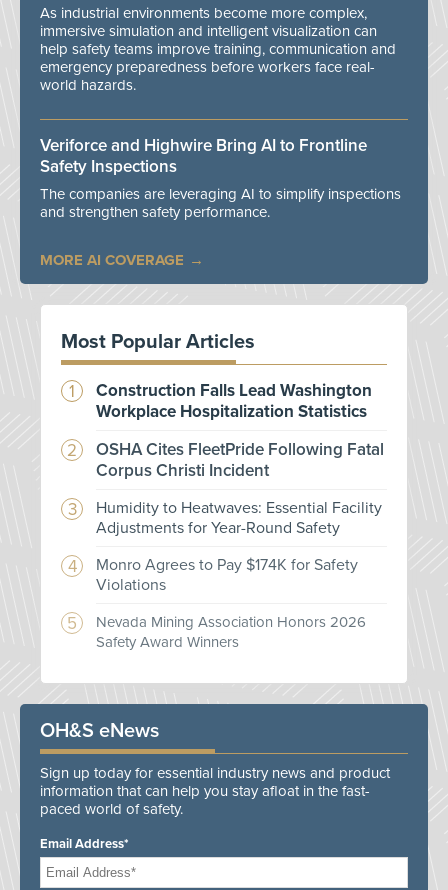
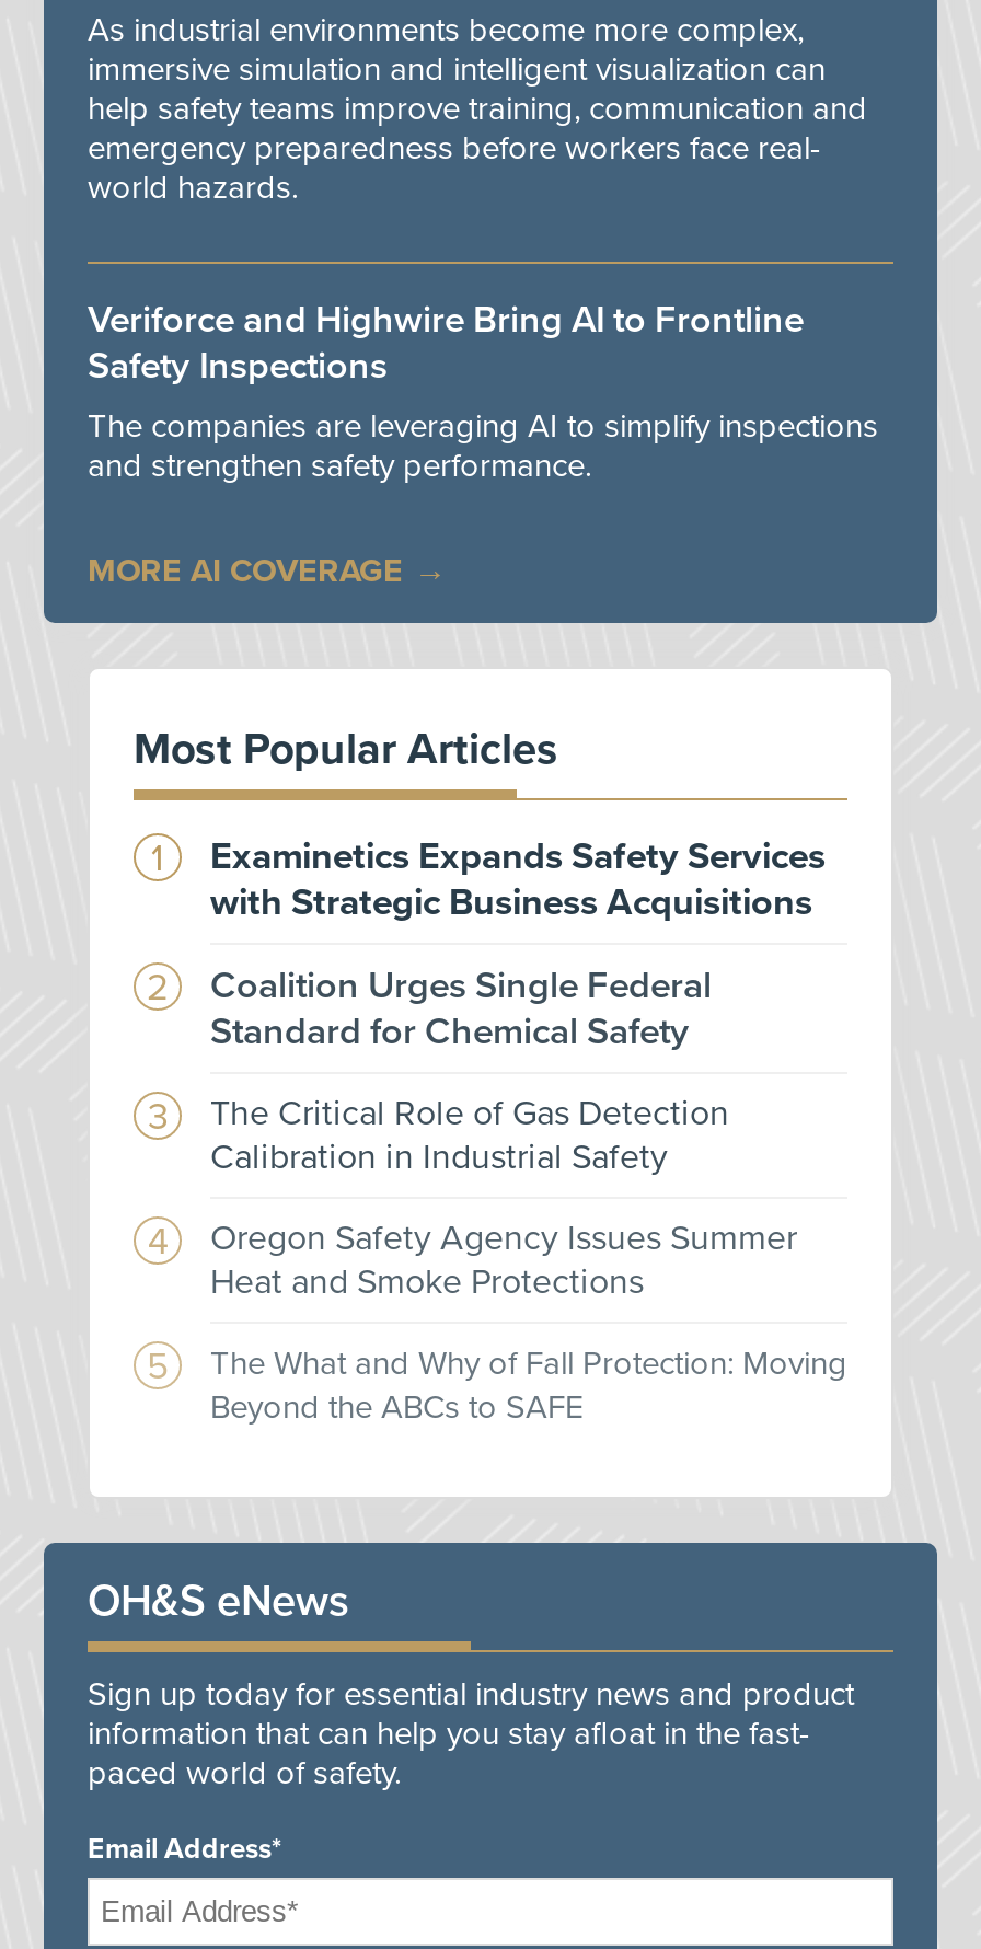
[96,380,372,422] Construction Falls Lead Washington | Workplace Hospitalization Statistics -> [210,833,826,925] Examinetics Expands Safety Services | with Strategic Business Acquisitions
[96,439,384,481] OSHA Cites FleetPride Following Fatal | Corpus Christi Incident -> [210,962,712,1054] Coalition Urges Single Federal | Standard for Chemical Safety
[96,498,382,538] Humidity to Heatwaves: Essential Facility | Adjustments for Year-Round Safety -> [210,1091,729,1179] The Critical Role of Gas Detection | Calibration in Industrial Safety
[96,555,358,595] Monro Agrees to Pay $174K for Safety | Violations -> [210,1216,797,1304] Oregon Safety Agency Issues Summer | Heat and Smoke Protections
[96,613,366,651] Nevada Mining Association Honors 2026 | Safety Award Winners -> [210,1343,847,1426] The What and Why of Fall Protection: Moving | Beyond the ABCs to SAFE

